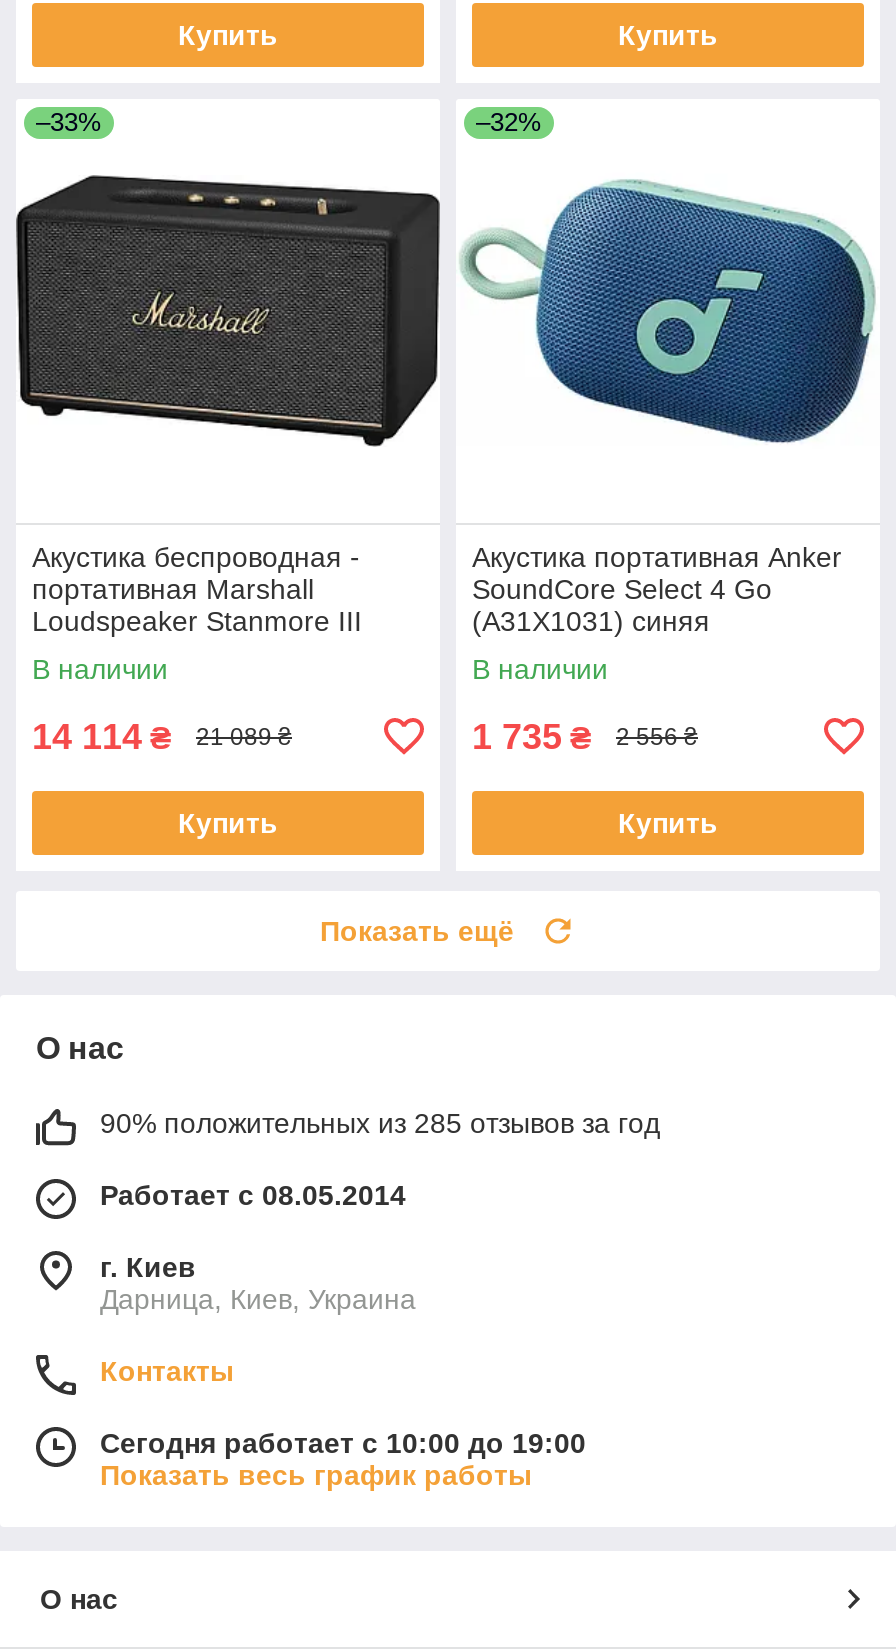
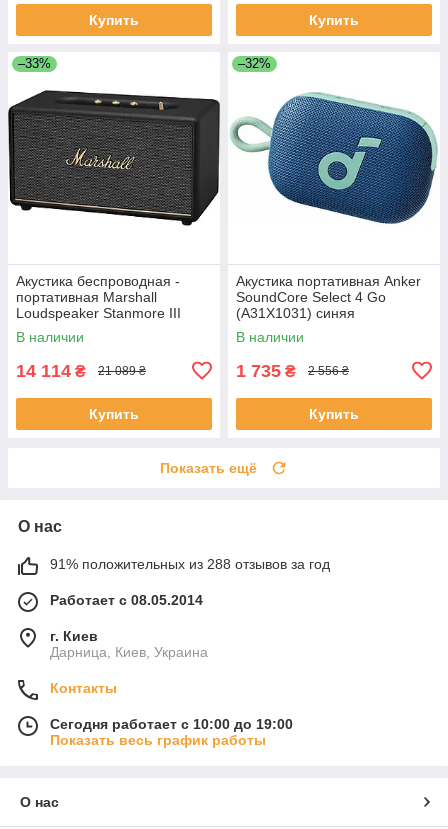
[100,1107,660,1139] 90% положительных из 285 отзывов за год -> [50,556,330,572] 91% положительных из 288 отзывов за год

